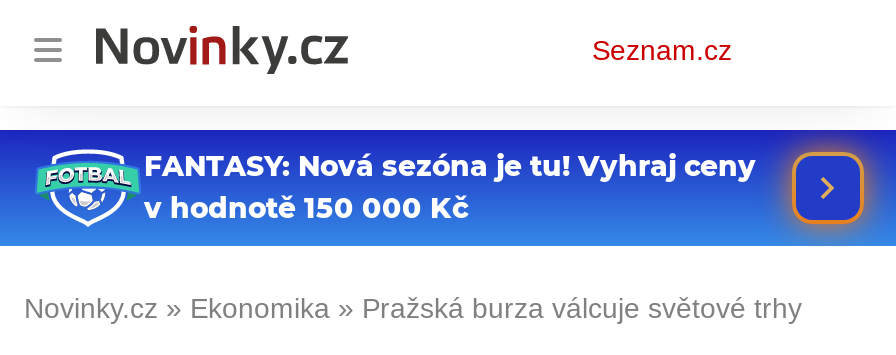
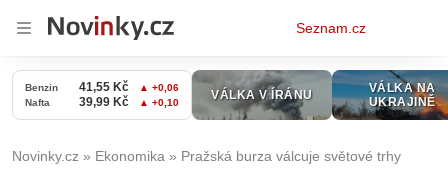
[6,128,890,248] [image] -> [3,68,445,125] [image]

